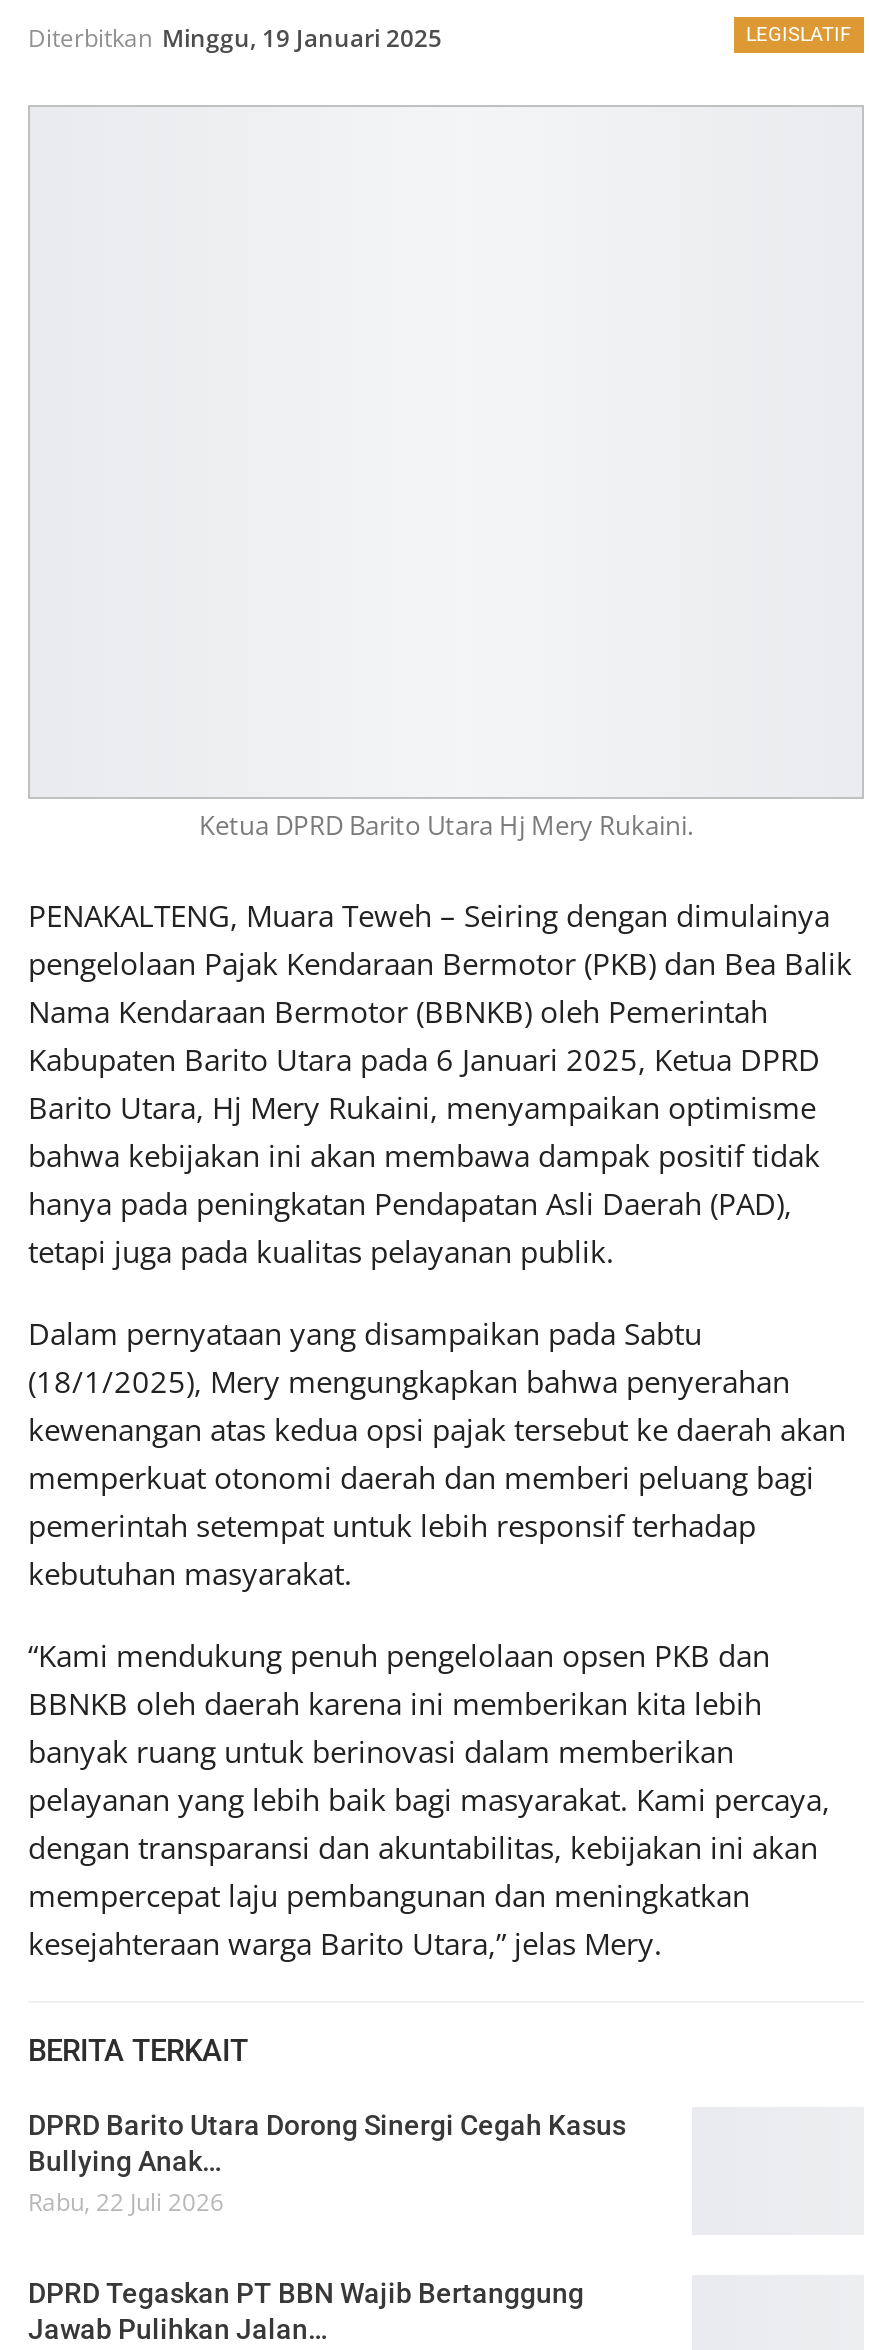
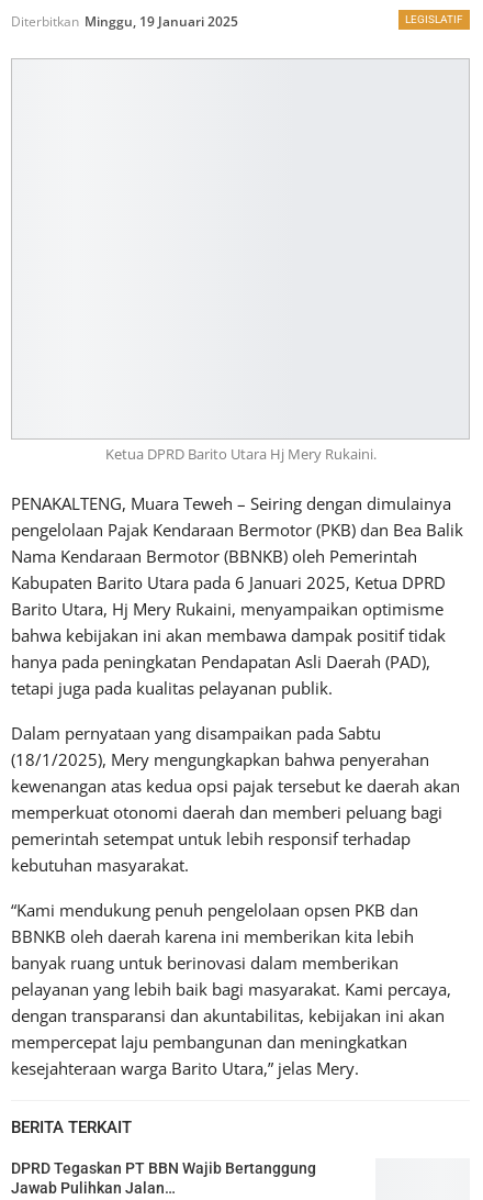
[28,2110,626,2220] DPRD Barito Utara Dorong Sinergi Cegah Kasus | Bullying Anak… | Rabu, 22 Juli 2026 -> none

